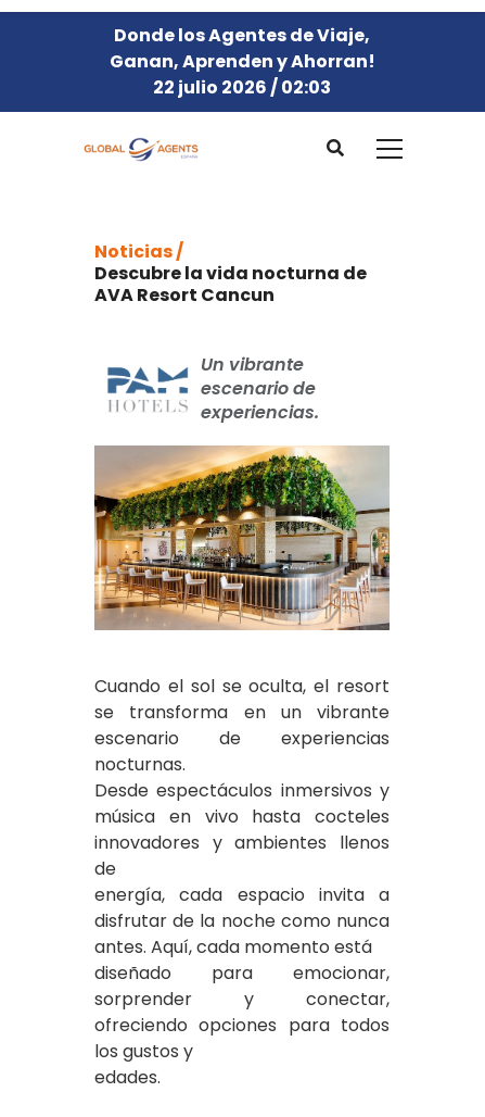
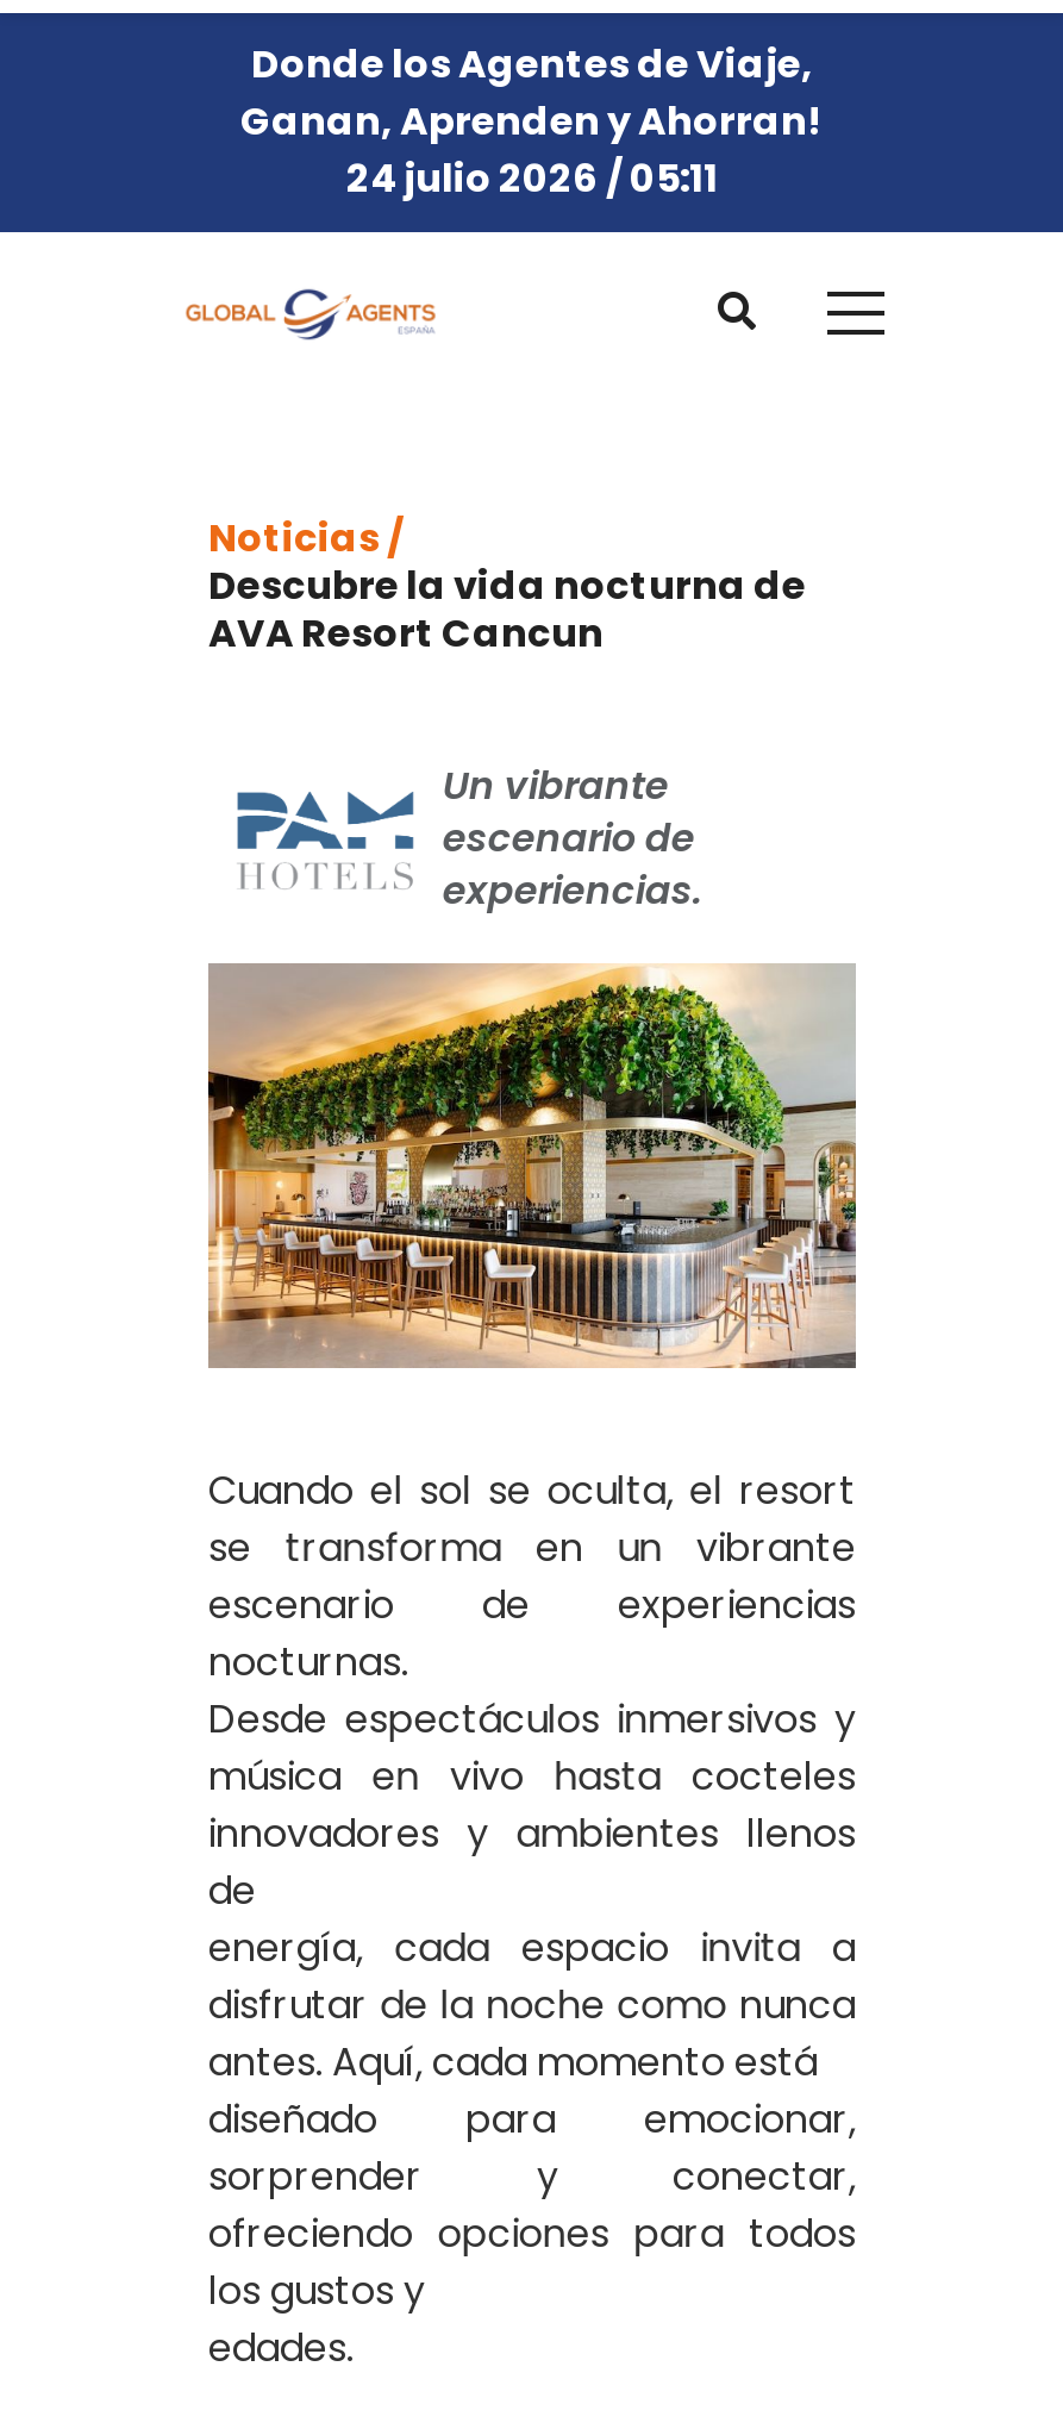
[153,75,331,100] 22 julio 2026 / 02:03 -> [346,151,718,206] 24 julio 2026 / 05:11

